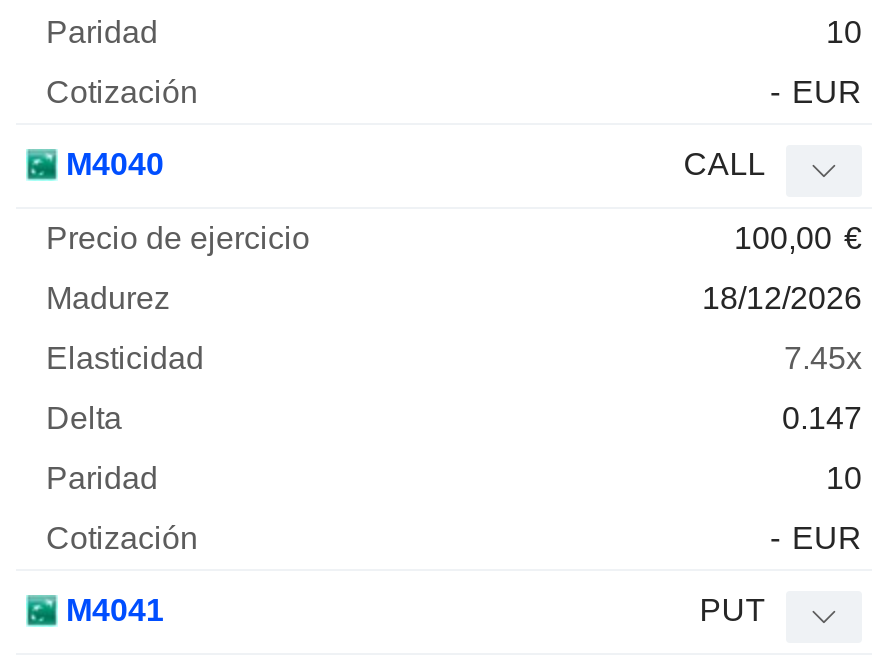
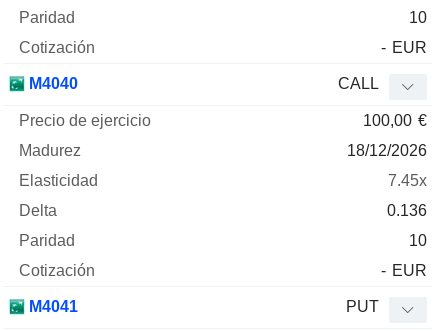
[782,401,862,435] 0.147 -> [387,202,427,219] 0.136

